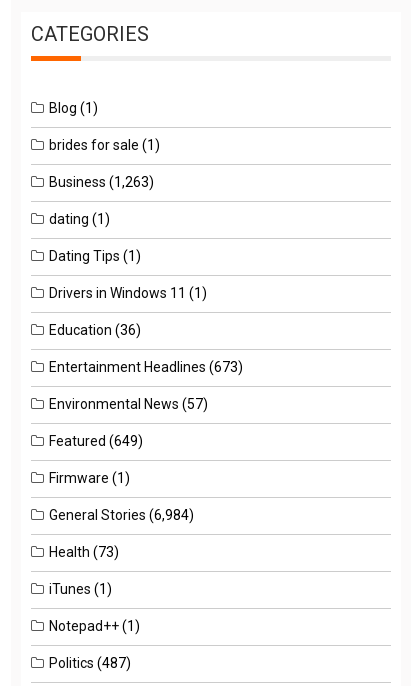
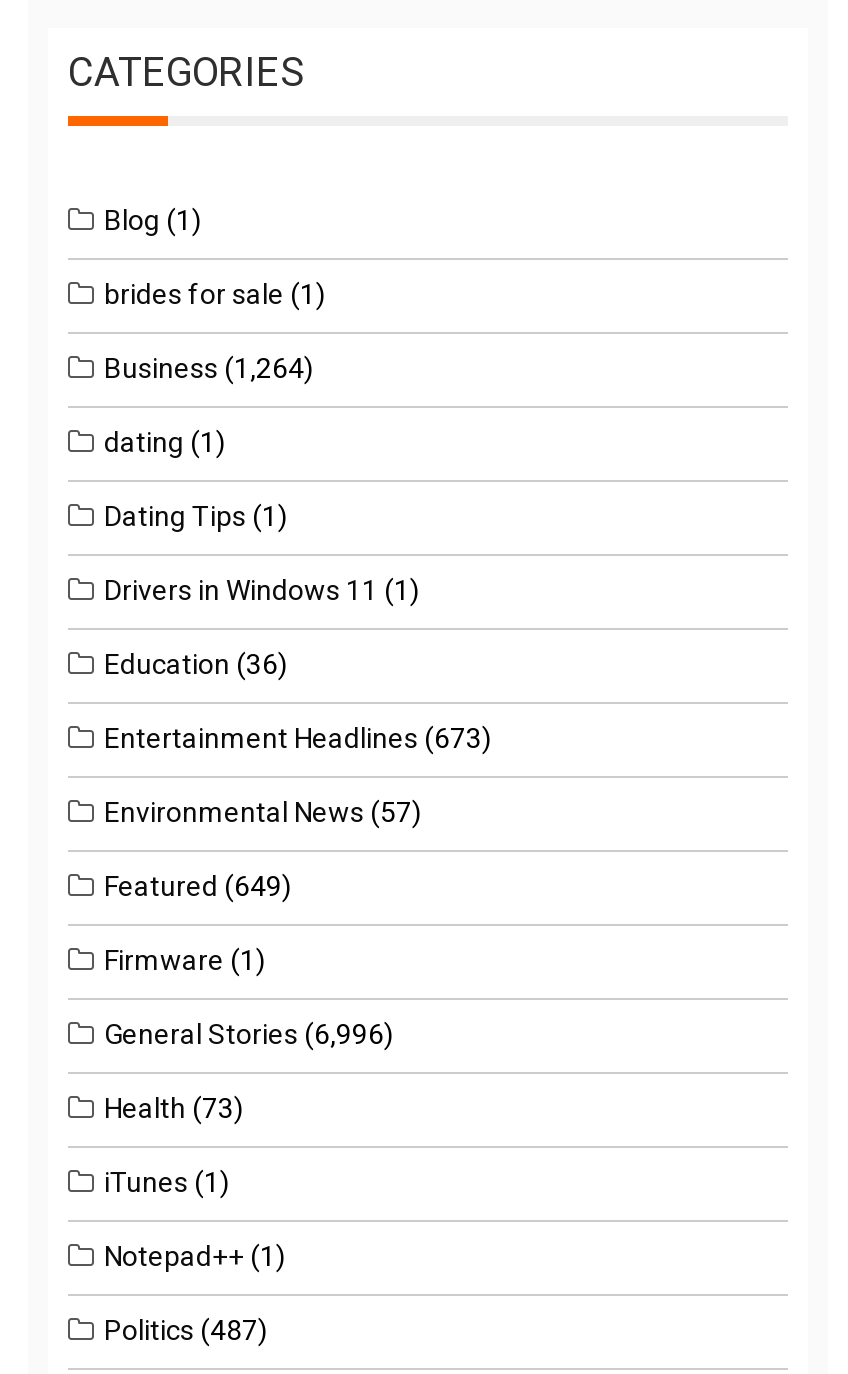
[49,174,154,190] Business (1,263) -> [104,353,314,385] Business (1,264)
[49,507,194,523] General Stories (6,984) -> [104,1019,394,1051] General Stories (6,996)

